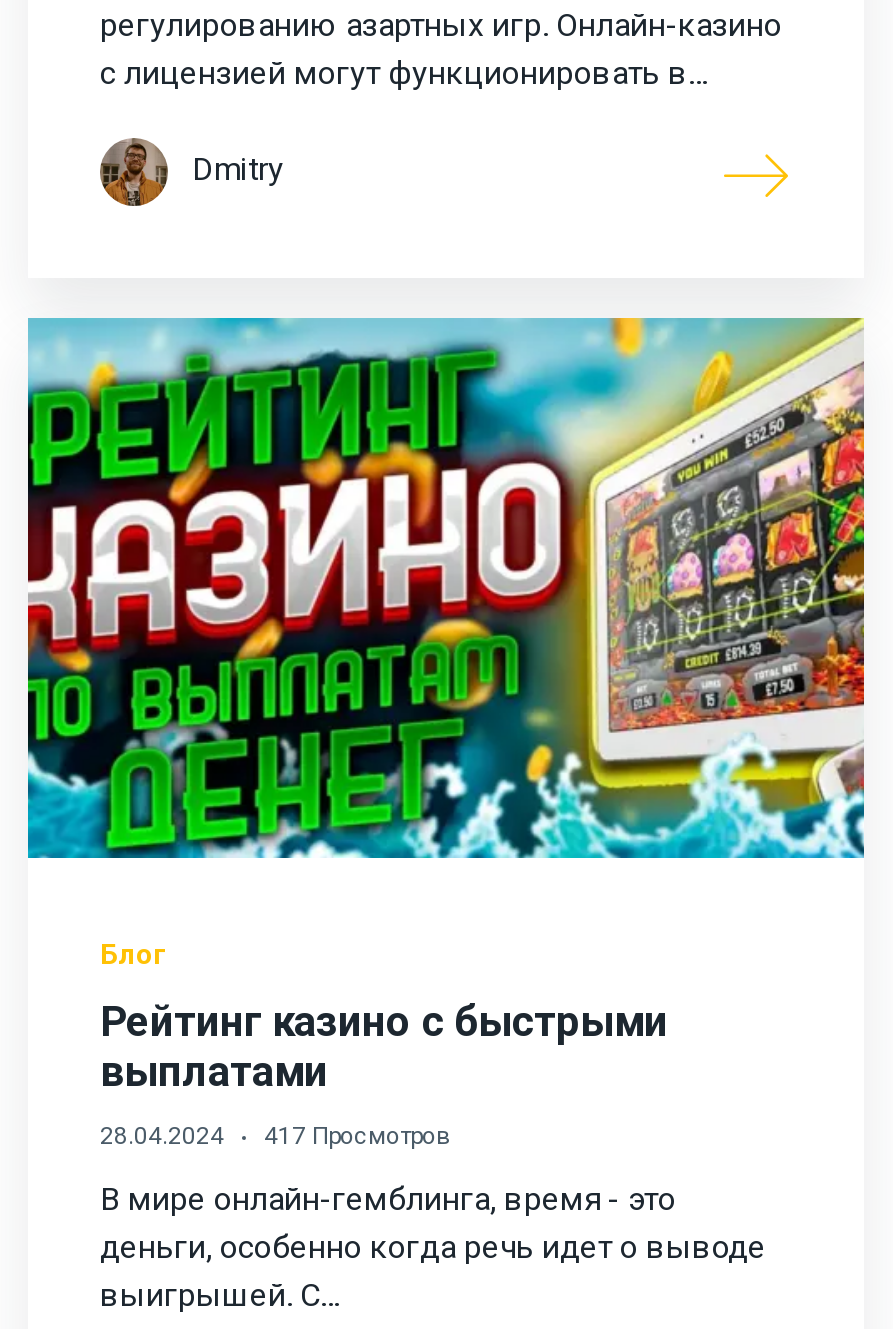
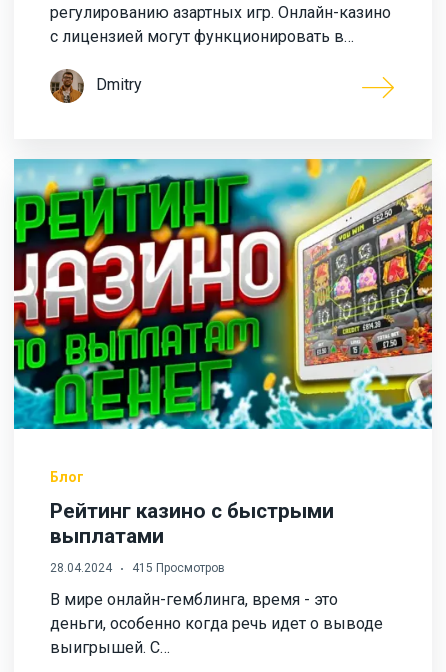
[100,1122,450,1150] 28.04.2024 417 Просмотров -> [50,561,225,575] 28.04.2024 415 Просмотров

